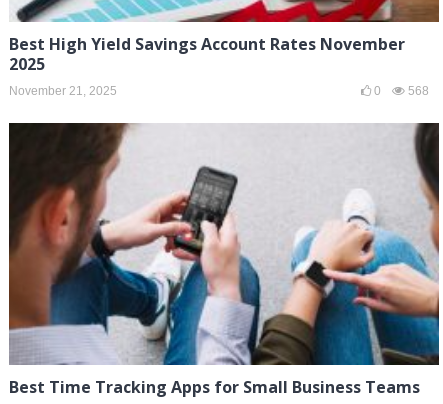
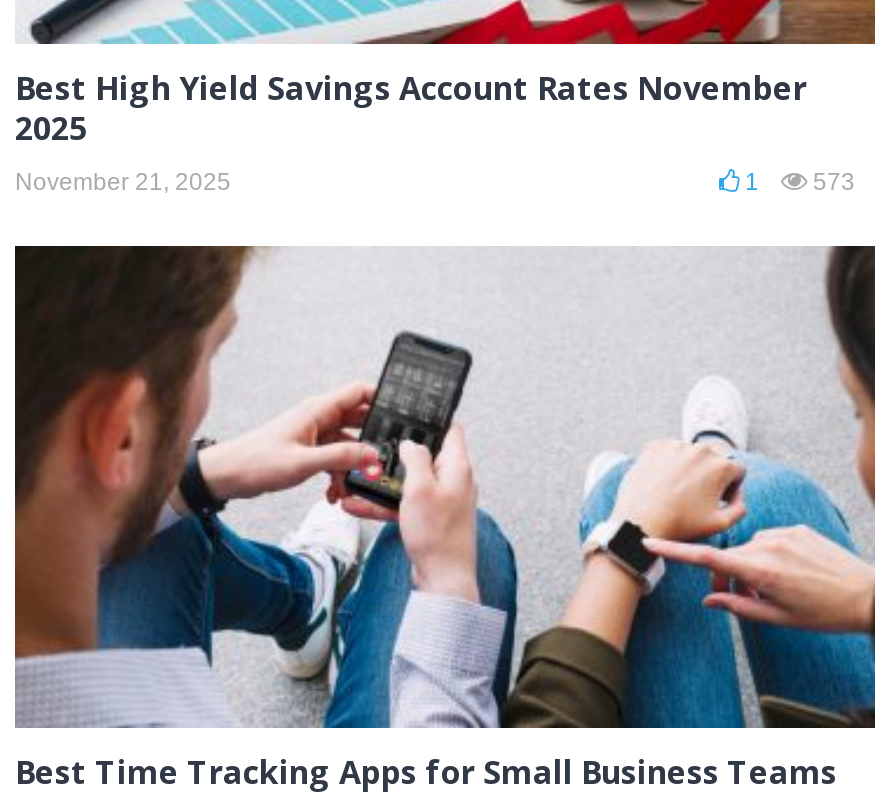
[374,84,384,98] 0 -> [745,167,765,195] 1
[408,84,429,98] 568 -> [813,167,855,195] 573

